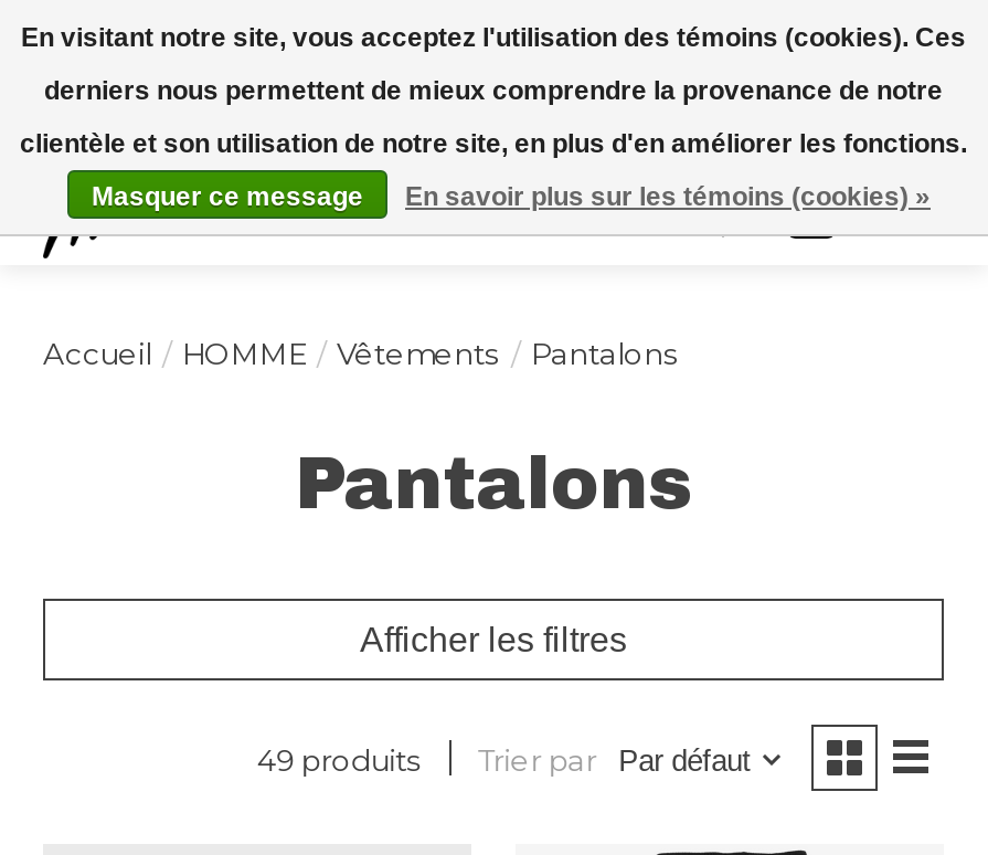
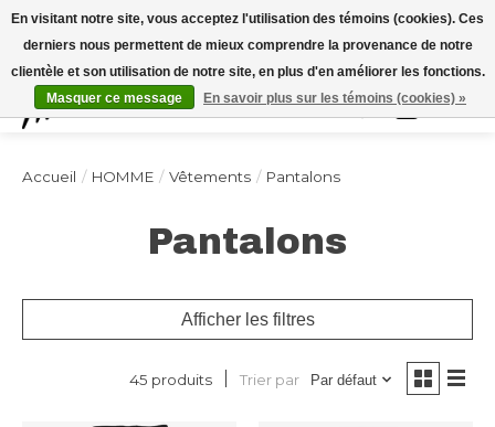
[257,741,751,778] 49 produits Trier par Par défaut -> [129,370,376,388] 45 produits Trier par Par défaut

